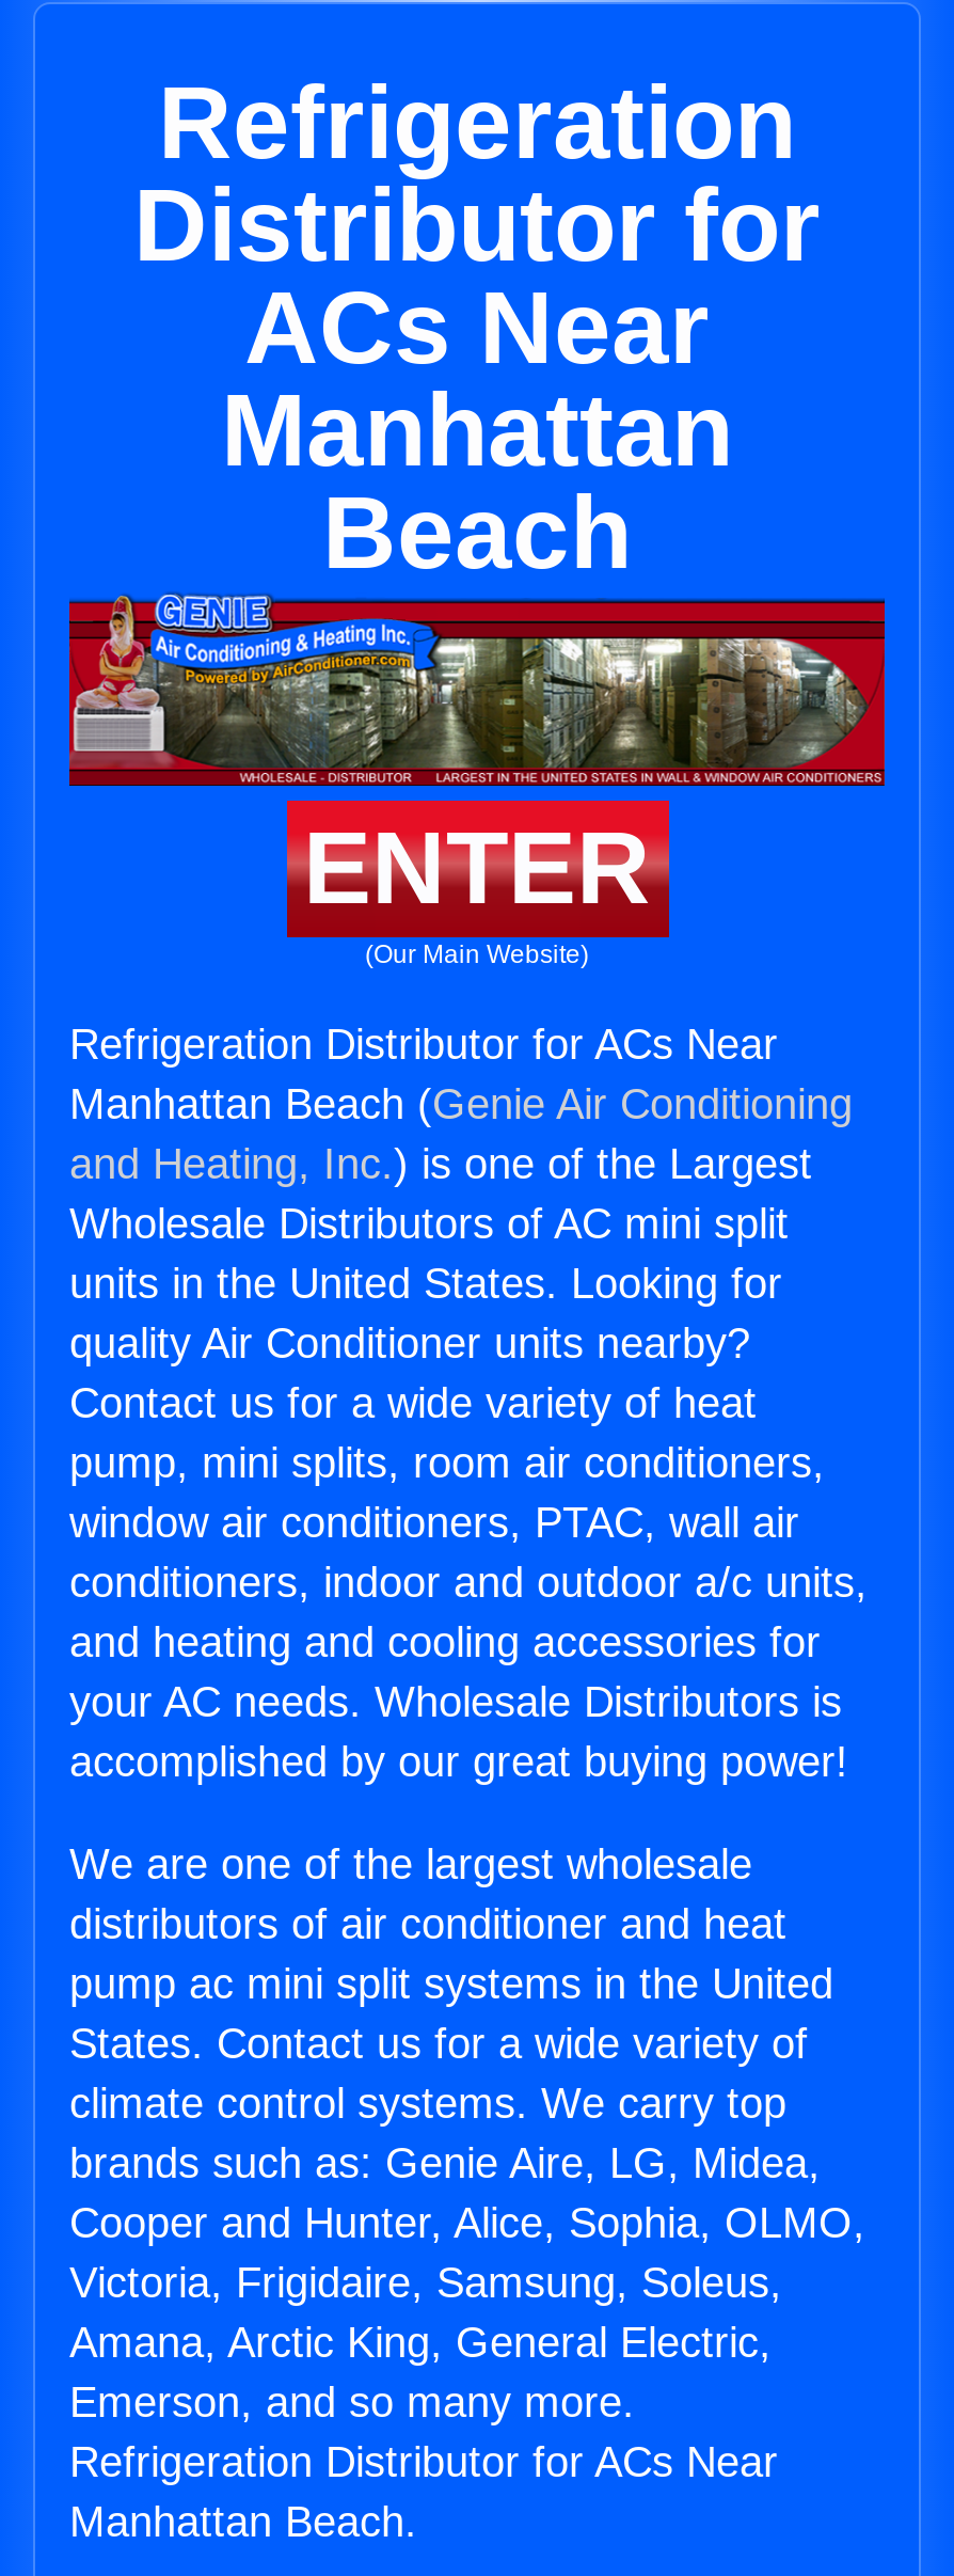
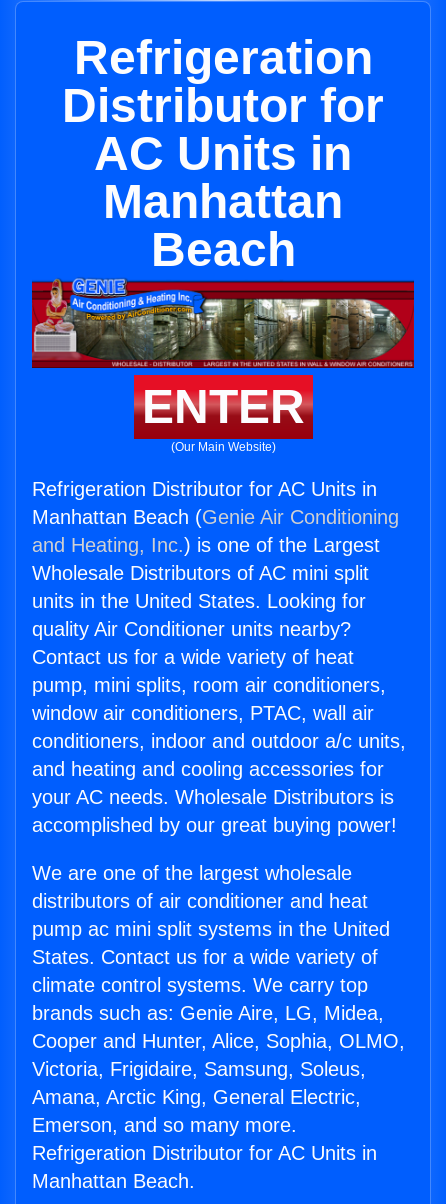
[244,271,710,384] ACs Near -> [94,127,352,180] AC Units in
[69,1021,778,1068] Refrigeration Distributor for ACs Near -> [32,478,377,500] Refrigeration Distributor for AC Units in
[69,2438,778,2485] Refrigeration Distributor for ACs Near -> [32,1142,377,1164] Refrigeration Distributor for AC Units in

